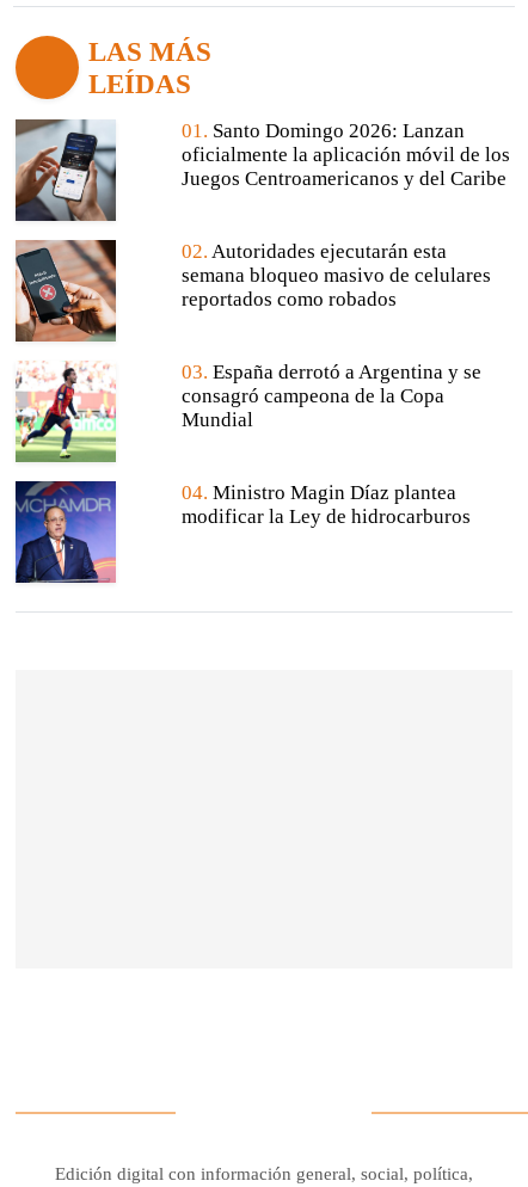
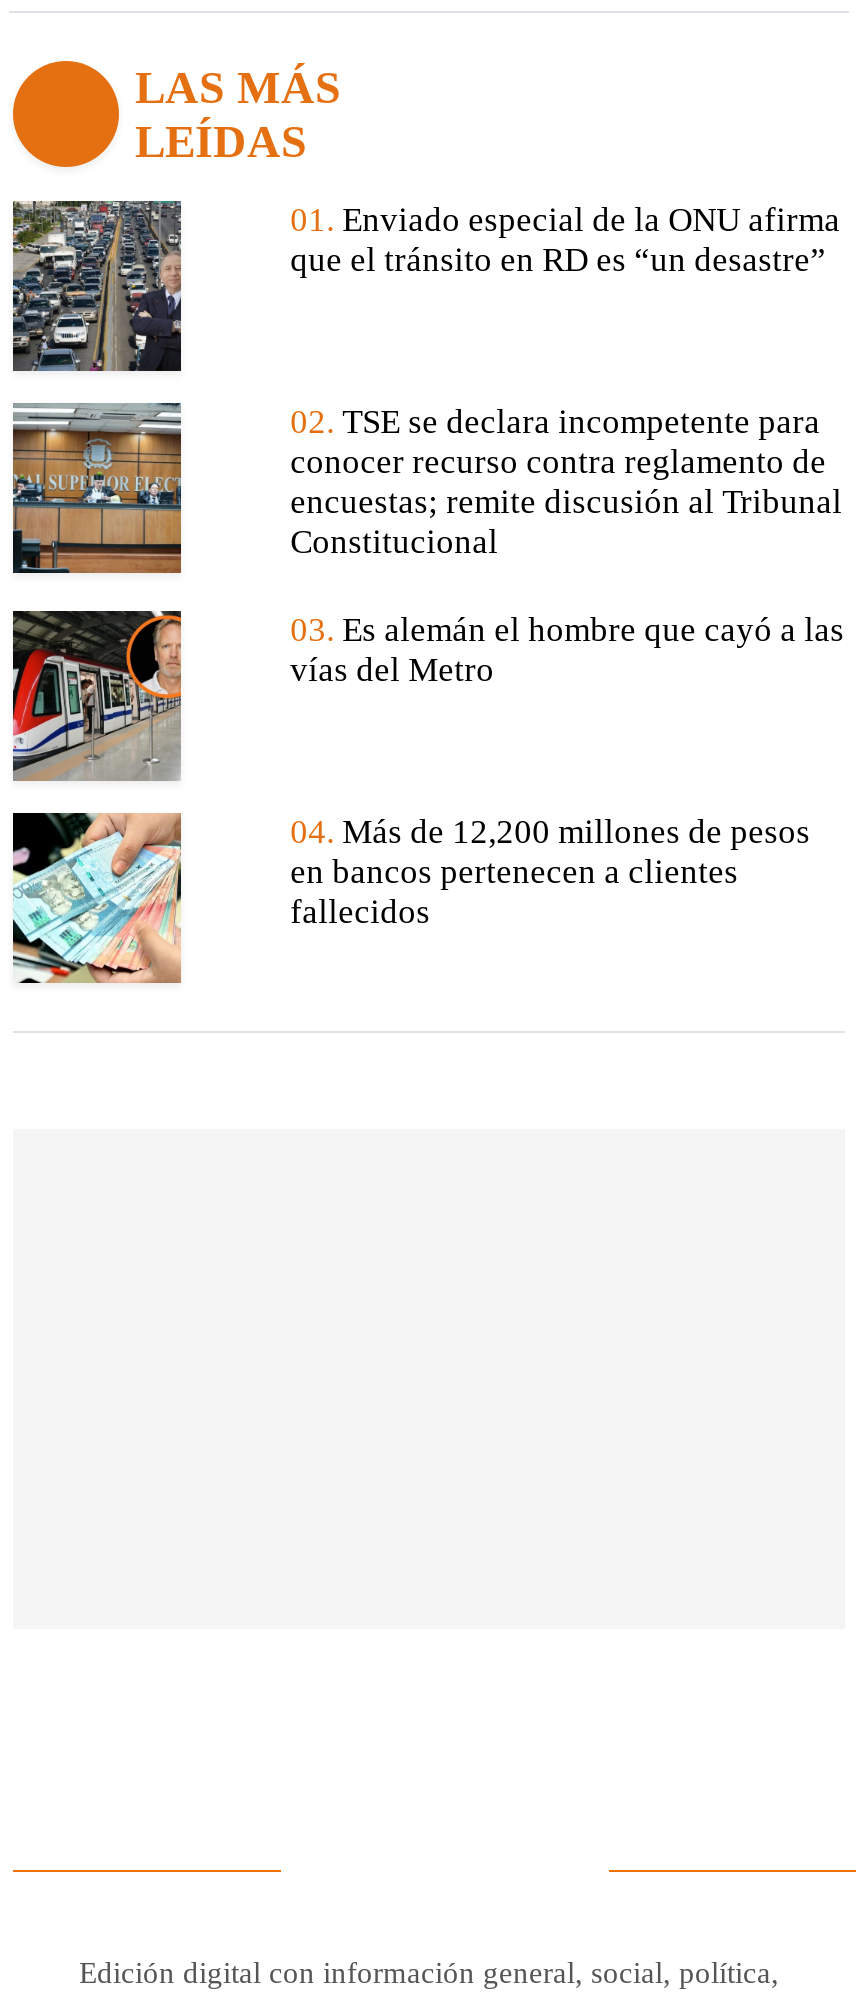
[16,119,116,222] [image] -> [11,199,183,373] [image]
[181,119,510,190] 01. Santo Domingo 2026: Lanzan | oficialmente la aplicación móvil de los | Juegos Centroamericanos y del Caribe -> [290,201,840,279] 01. Enviado especial de la ONU afirma | que el tránsito en RD es “un desastre”
[14,239,117,343] [image] -> [11,401,183,575] [image]
[181,240,491,310] 02. Autoridades ejecutarán esta | semana bloqueo masivo de celulares | reportados como robados -> [290,403,842,561] 02. TSE se declara incompetente para | conocer recurso contra reglamento de | encuestas; remite discusión al Tribunal | Constitucional
[14,361,116,462] [image] -> [11,609,183,781] [image]
[181,361,481,431] 03. España derrotó a Argentina y se | consagró campeona de la Copa | Mundial -> [290,611,844,689] 03. Es alemán el hombre que cayó a las | vías del Metro
[14,480,117,584] [image] -> [11,811,183,985] [image]
[181,481,470,528] 04. Ministro Magin Díaz plantea | modificar la Ley de hidrocarburos -> [290,813,810,931] 04. Más de 12,200 millones de pesos | en bancos pertenecen a clientes | fallecidos

